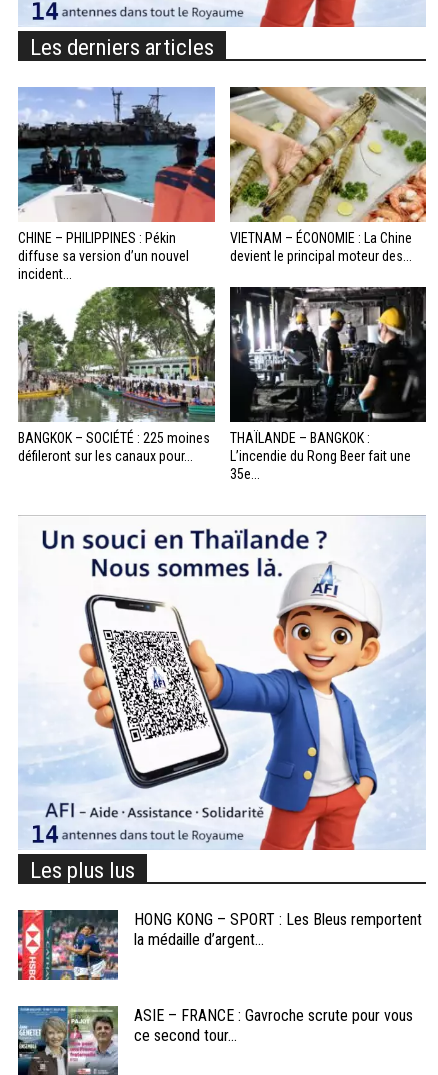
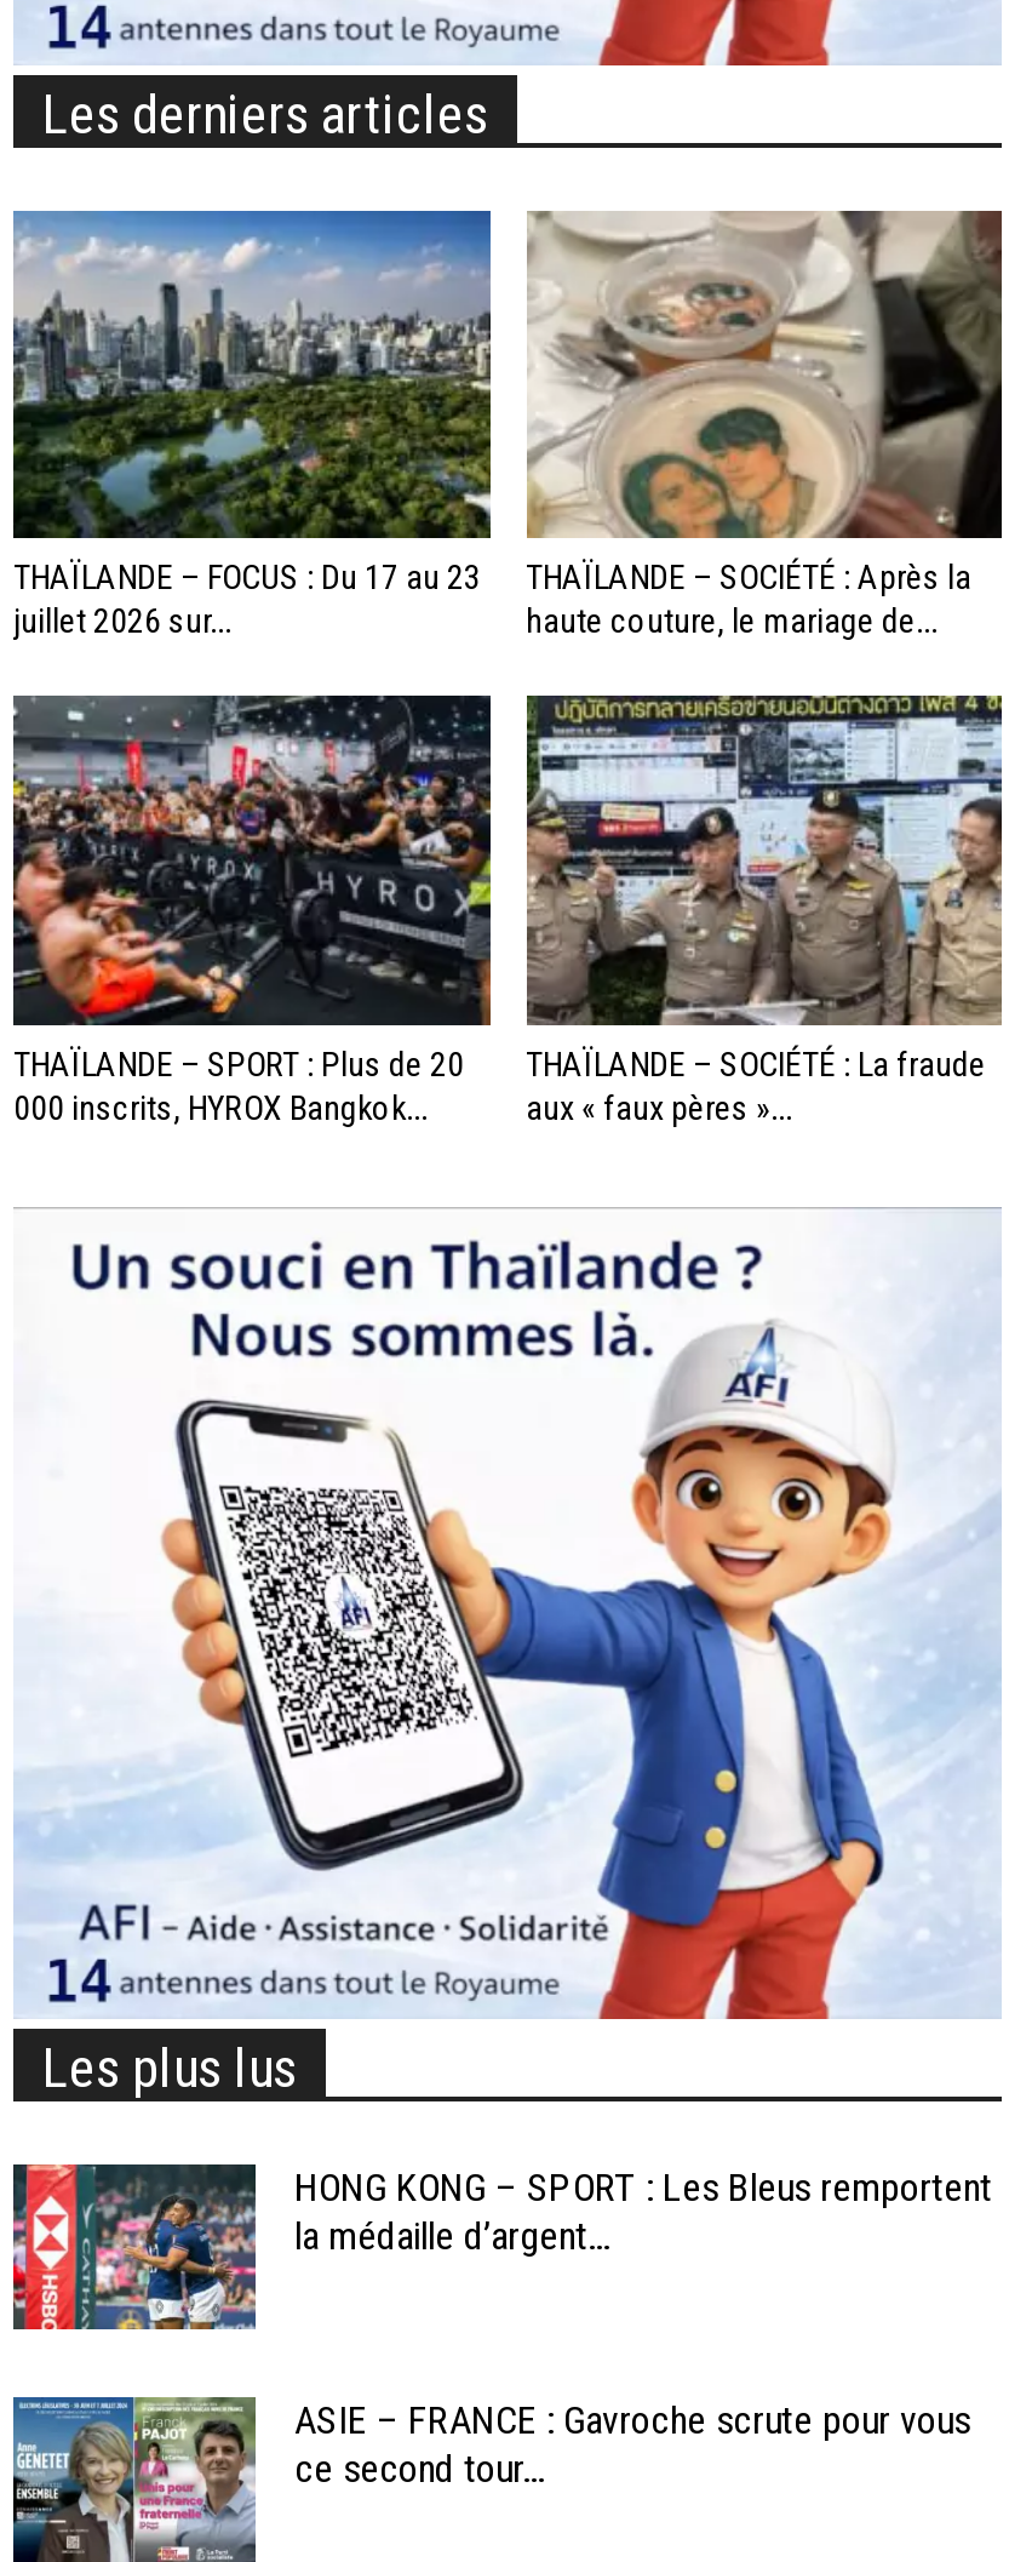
[17,87,216,282] [image] | CHINE – PHILIPPINES : Pékin | diffuse sa version d’un nouvel | incident... -> [11,211,493,641] [image] | THAÏLANDE – FOCUS : Du 17 au 23 | juillet 2026 sur...
[229,86,427,264] [image] | VIETNAM – ÉCONOMIE : La Chine | devient le principal moteur des... -> [526,211,1004,641] [image] | THAÏLANDE – SOCIÉTÉ : Après la | haute couture, le mariage de...
[17,286,215,464] [image] | BANGKOK – SOCIÉTÉ : 225 moines | défileront sur les canaux pour... -> [11,693,491,1126] [image] | THAÏLANDE – SPORT : Plus de 20 | 000 inscrits, HYROX Bangkok...
[229,286,427,482] [image] | THAÏLANDE – BANGKOK : | L’incendie du Rong Beer fait une | 35e... -> [524,693,1004,1126] [image] | THAÏLANDE – SOCIÉTÉ : La fraude | aux « faux pères »...

